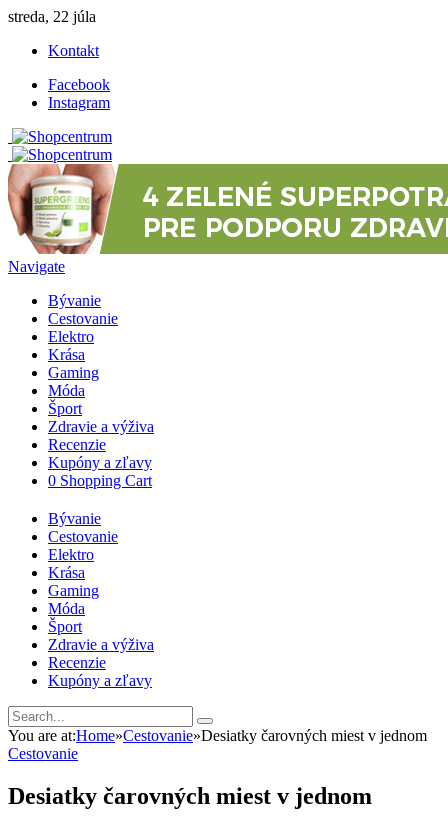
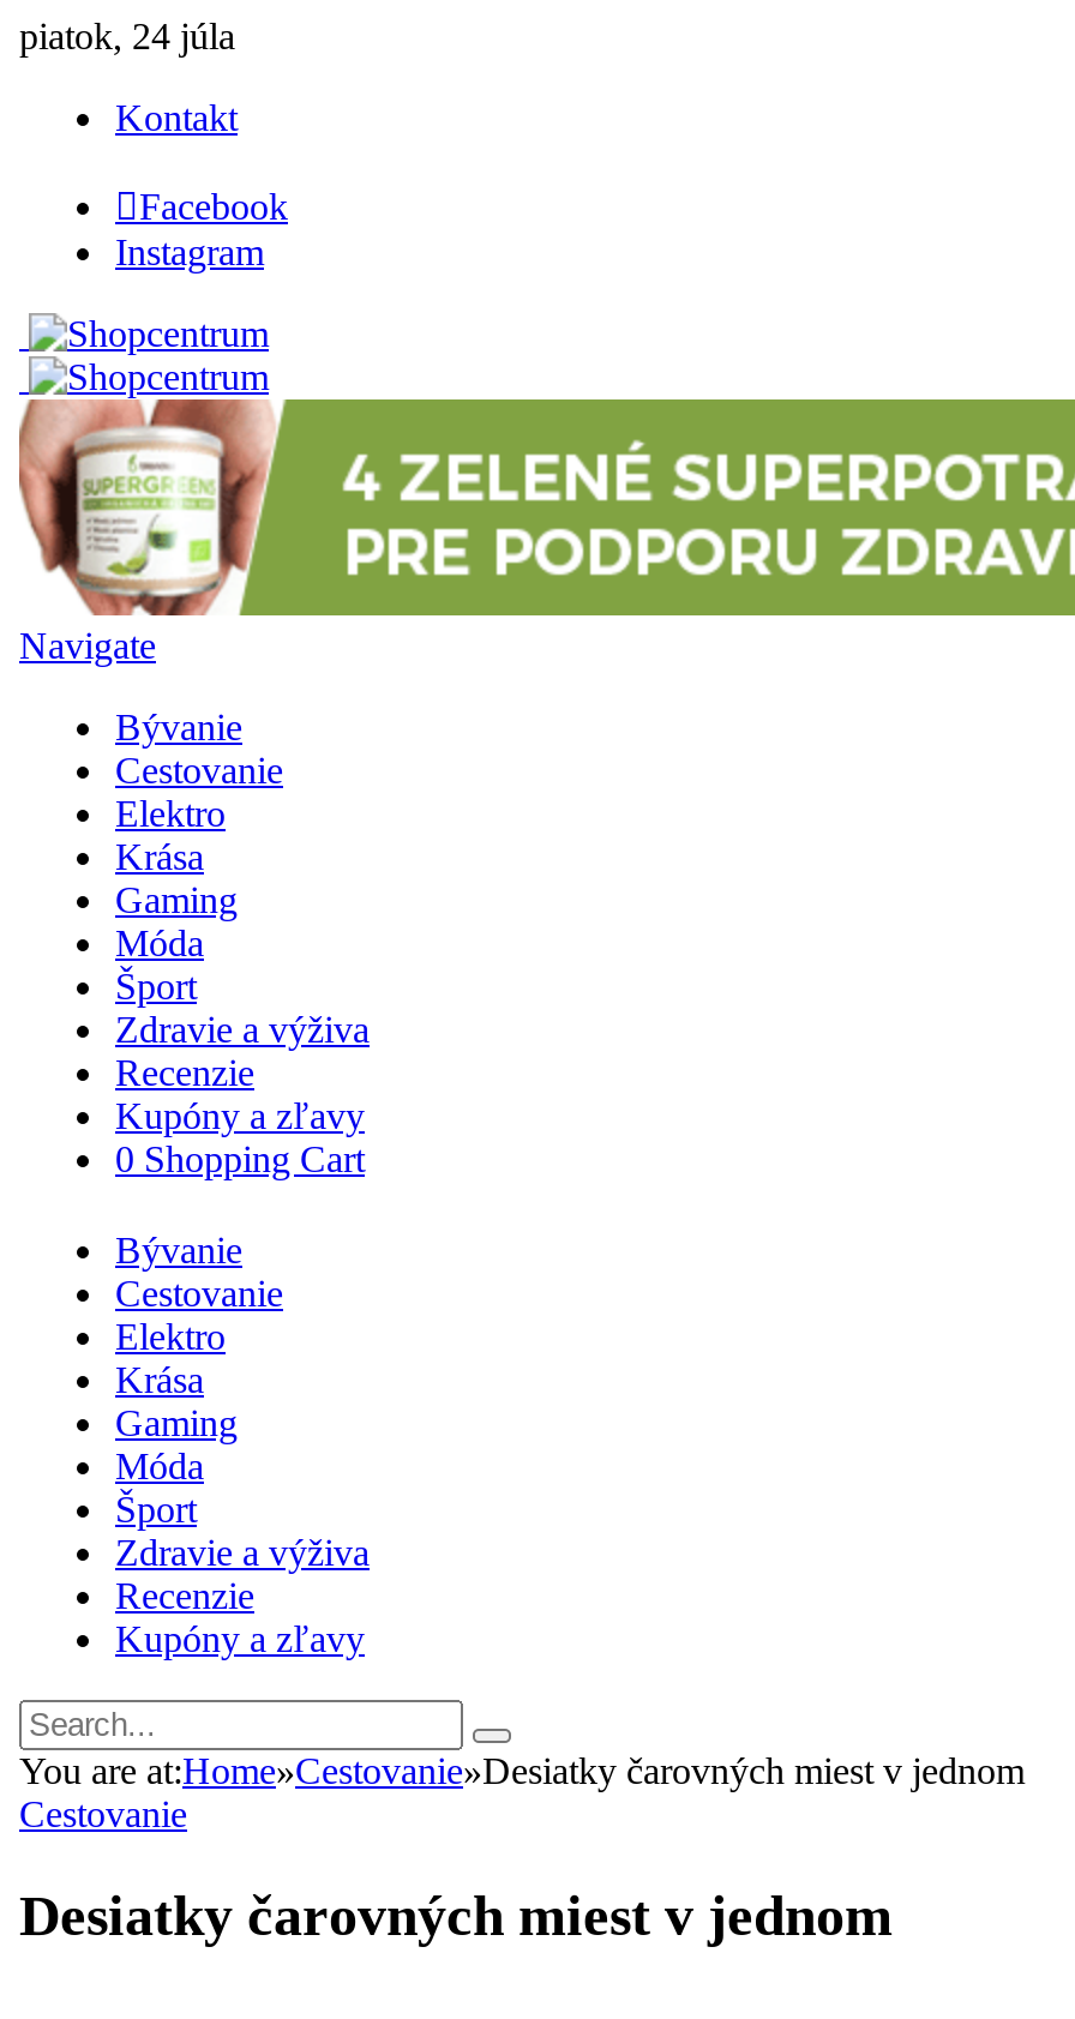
[8,8,96,25] streda, 22 júla -> [19,16,235,56] piatok, 24 júla

